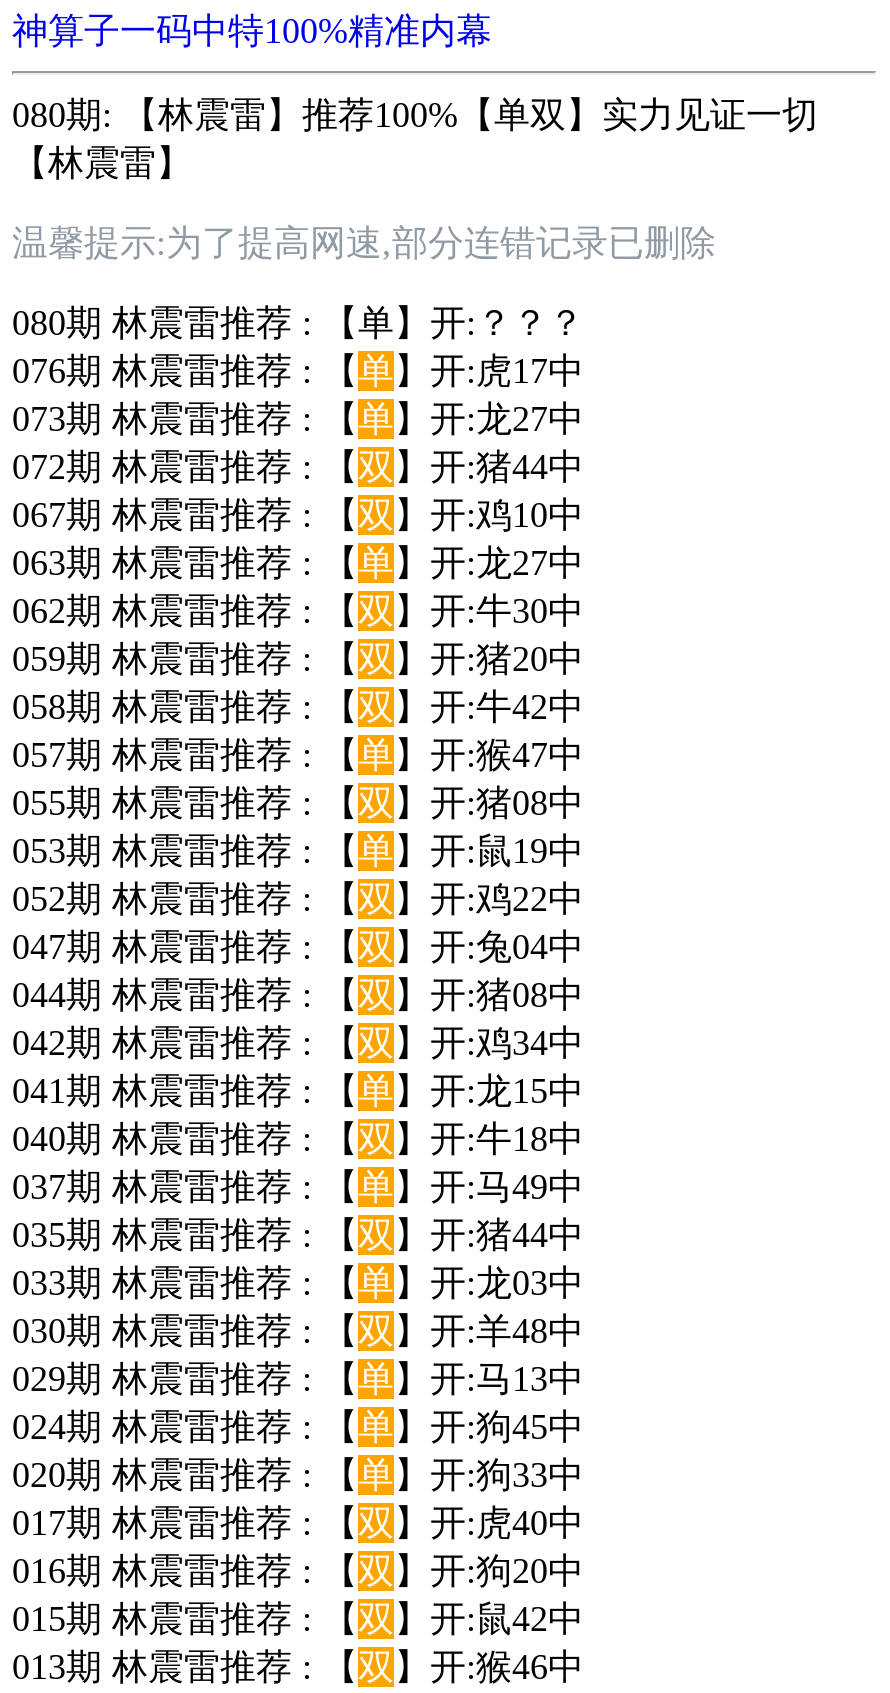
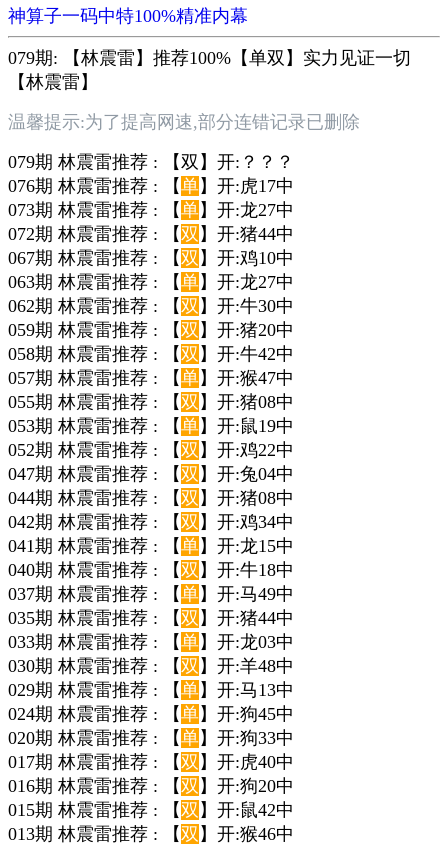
[12,95,818,135] 080期: 【林震雷】推荐100%【单双】实力见证一切 -> [8,48,411,68] 079期: 【林震雷】推荐100%【单双】实力见证一切
[12,303,584,343] 080期 林震雷推荐 : 【单】开:？？？ -> [8,152,294,172] 079期 林震雷推荐 : 【双】开:？？？

